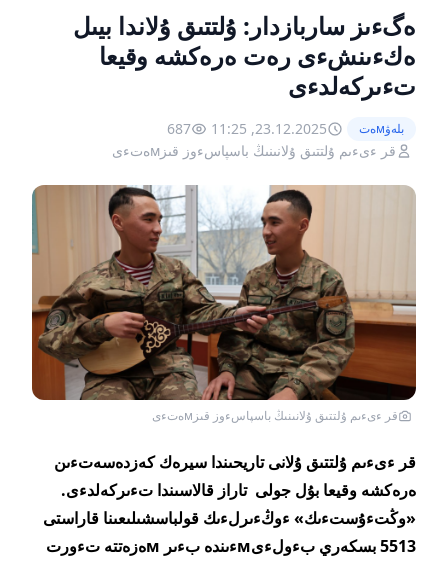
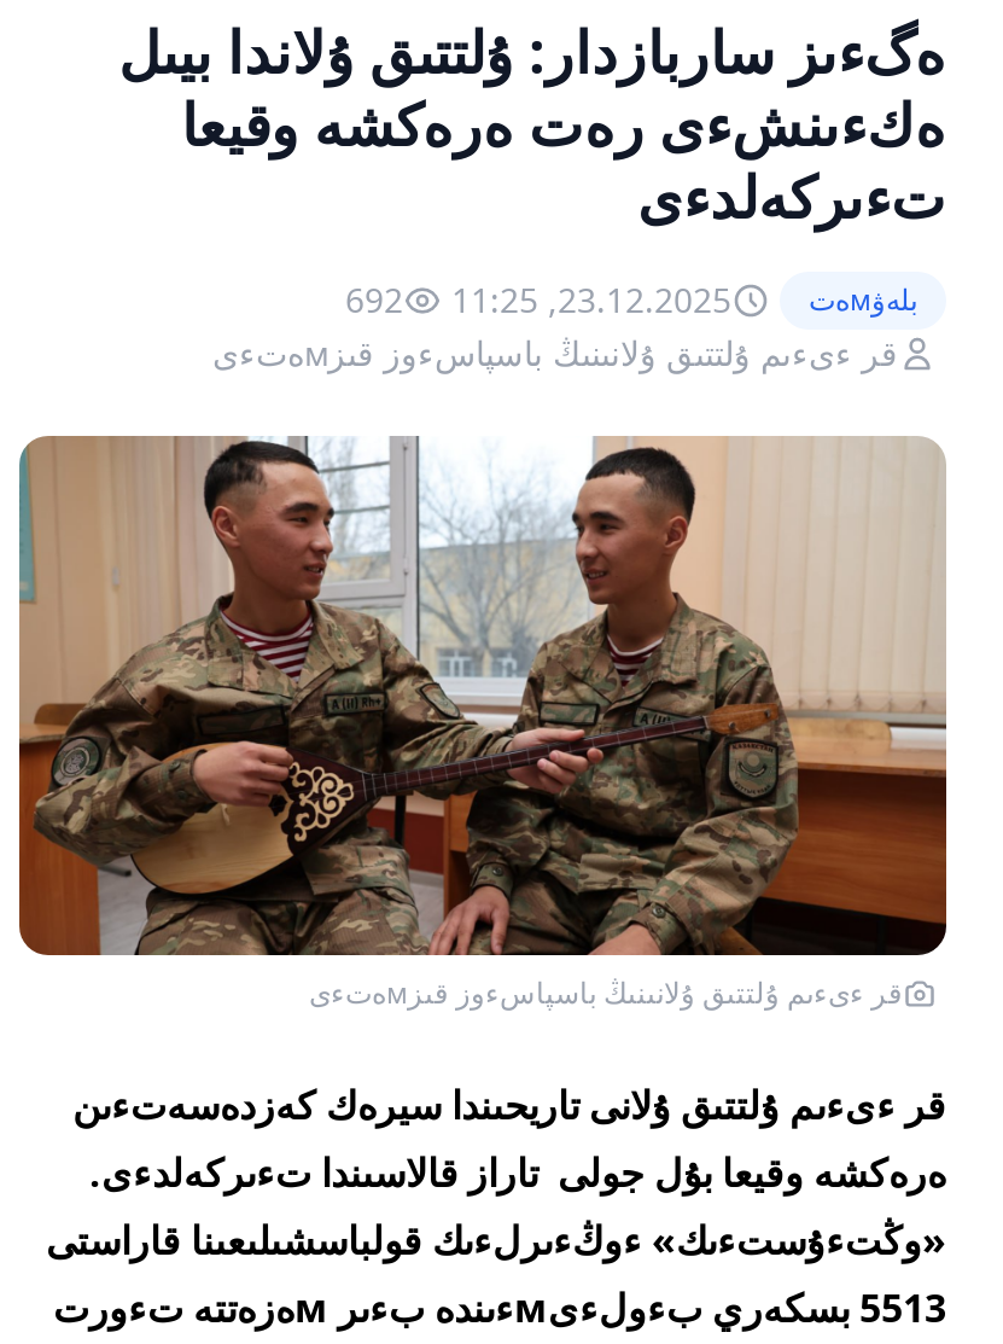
[167,119,191,138] 687 -> [345,276,403,322] 692

